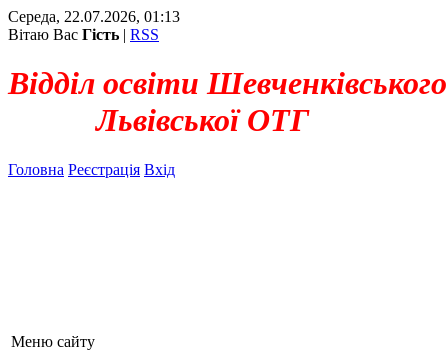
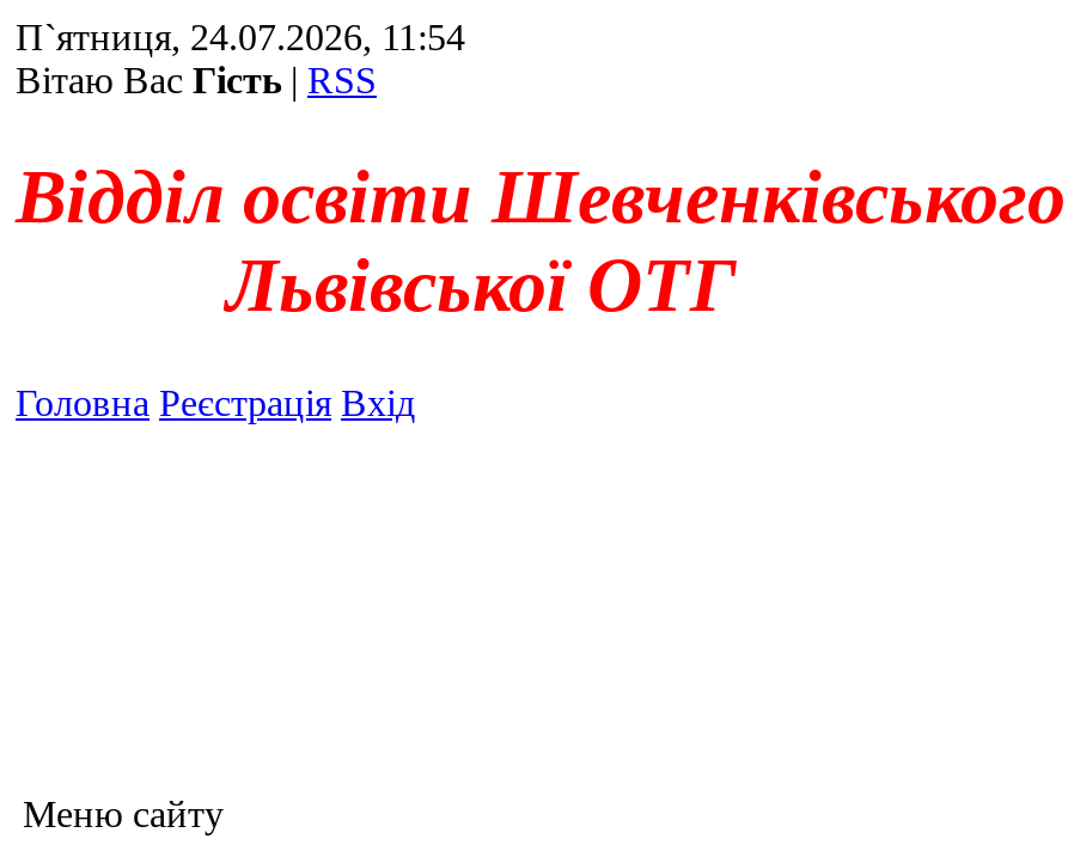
[8,8,180,25] Середа, 22.07.2026, 01:13 -> [16,17,465,57] П`ятниця, 24.07.2026, 11:54

